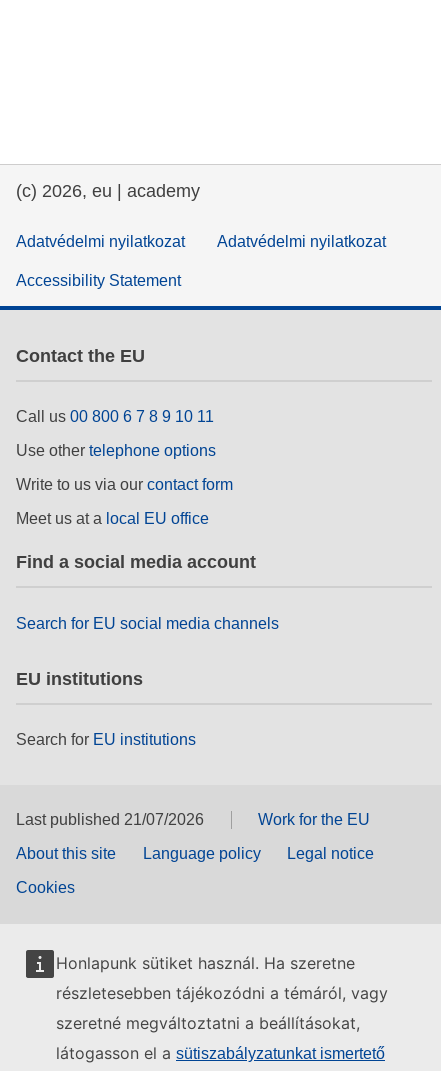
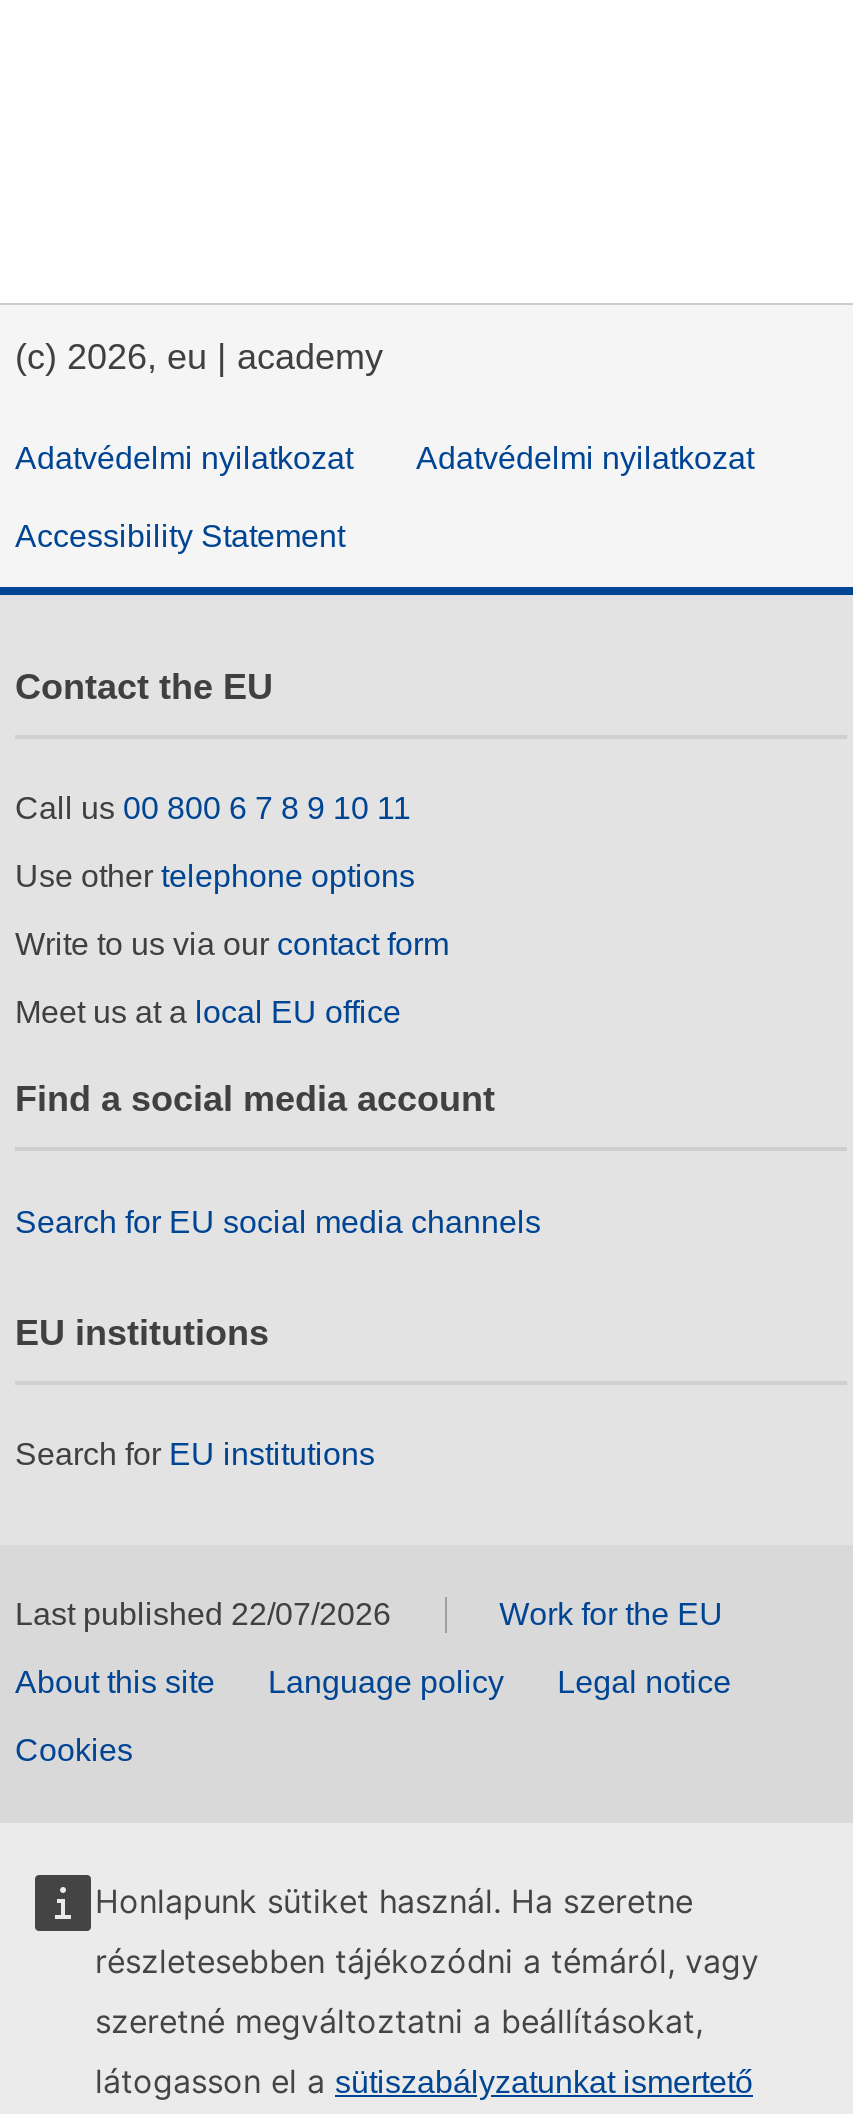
[16,811,204,828] Last published 21/07/2026 -> [15,1598,391,1632] Last published 22/07/2026

